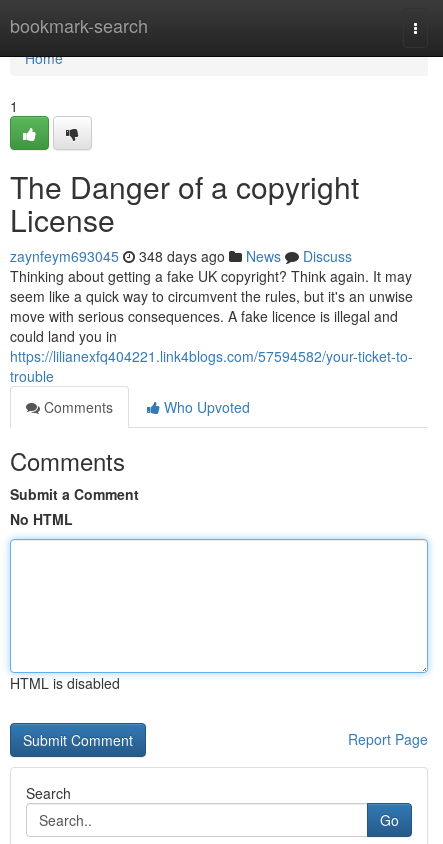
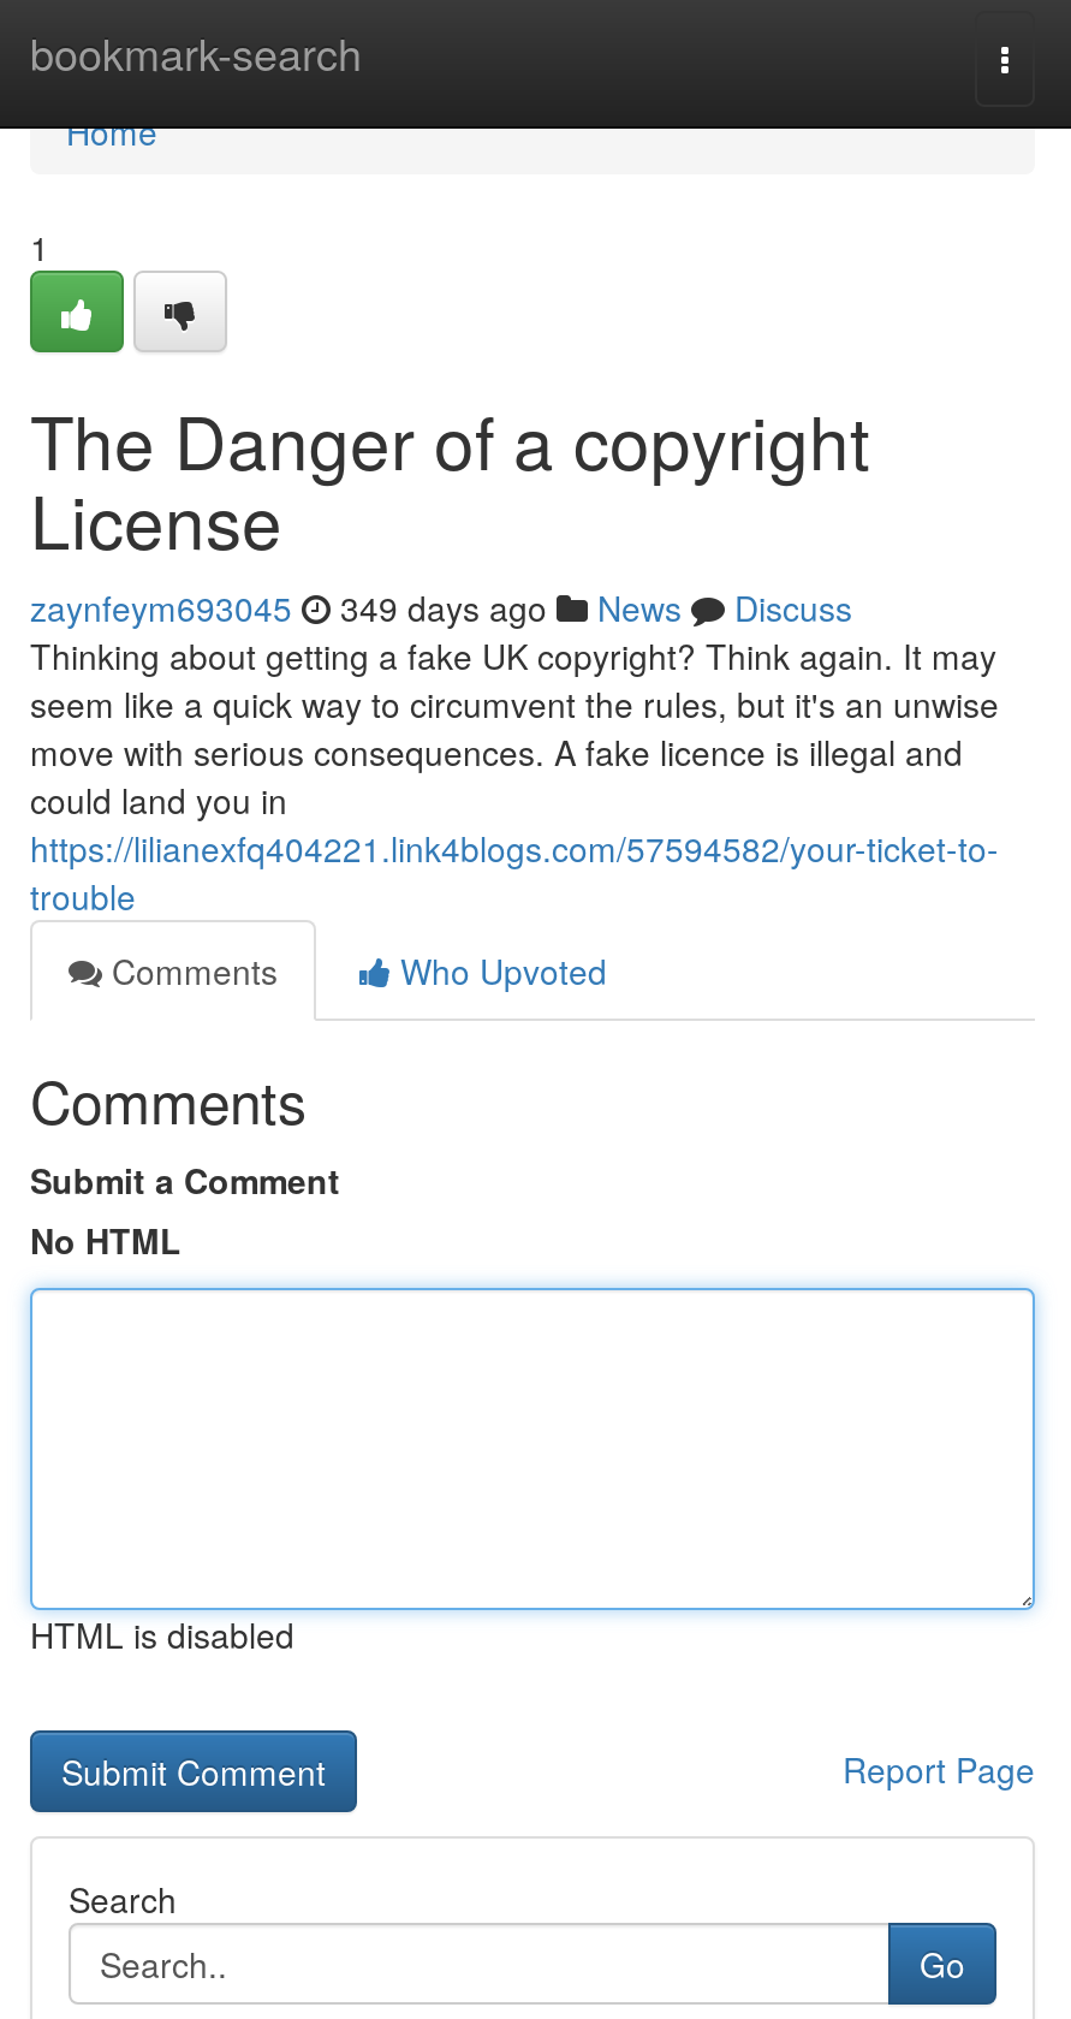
[10,246,352,266] zaynfeym693045 348 days ago News Discuss -> [30,583,852,631] zaynfeym693045 349 days ago News Discuss

